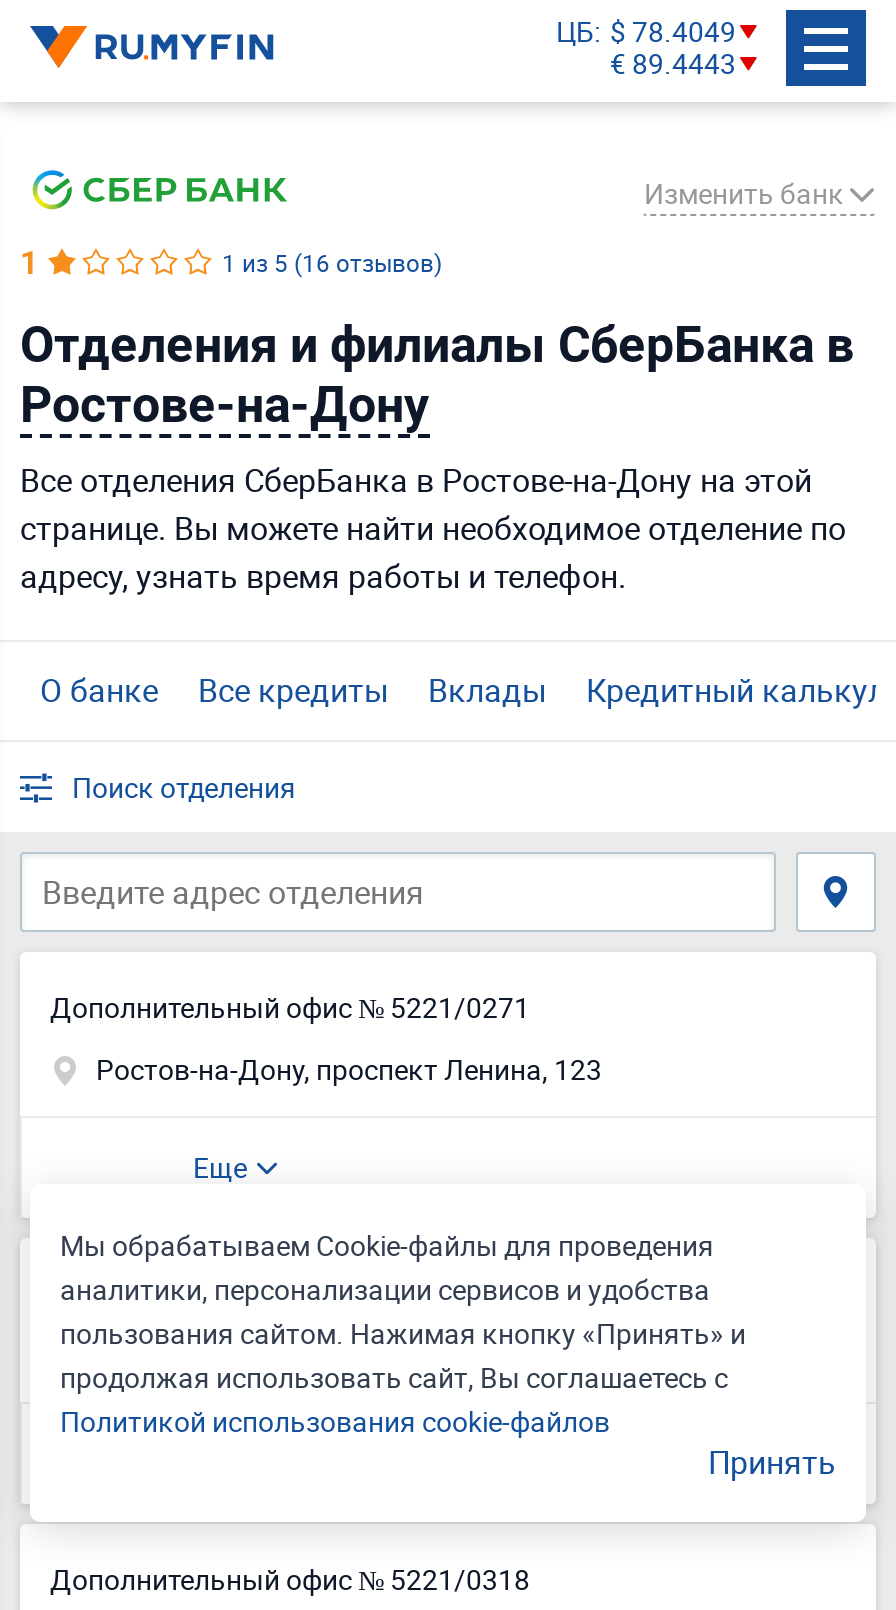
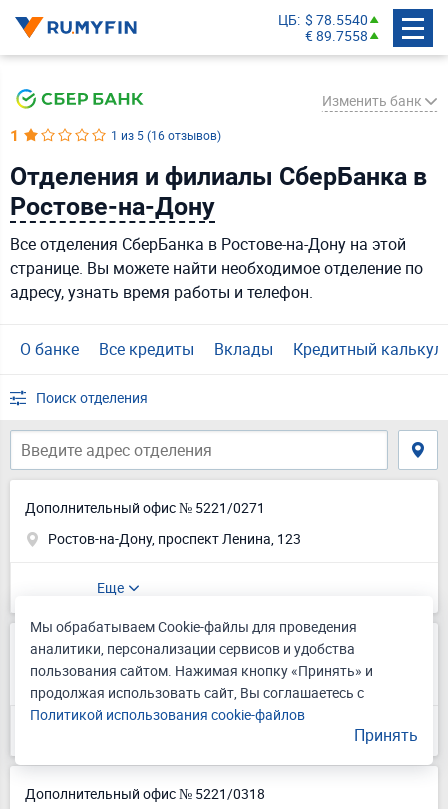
[556,11,736,81] ЦБ $ 78.4049 | € 89.4443 -> [278,9,368,44] ЦБ $ 78.5540 | € 89.7558

